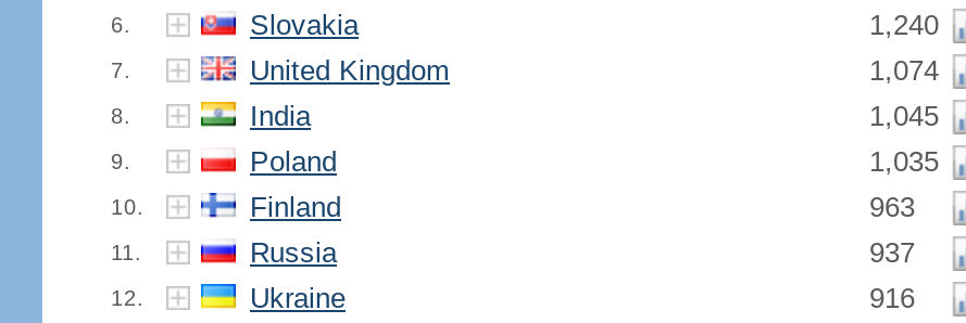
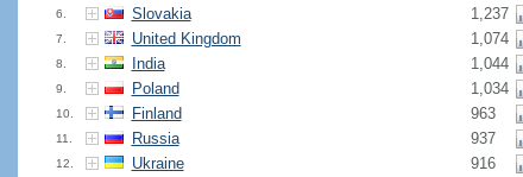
[869,9,939,41] 1,240 -> [470,5,508,23] 1,237
[869,100,939,132] 1,045 -> [470,55,508,72] 1,044
[869,145,939,178] 1,035 -> [470,80,508,97] 1,034

